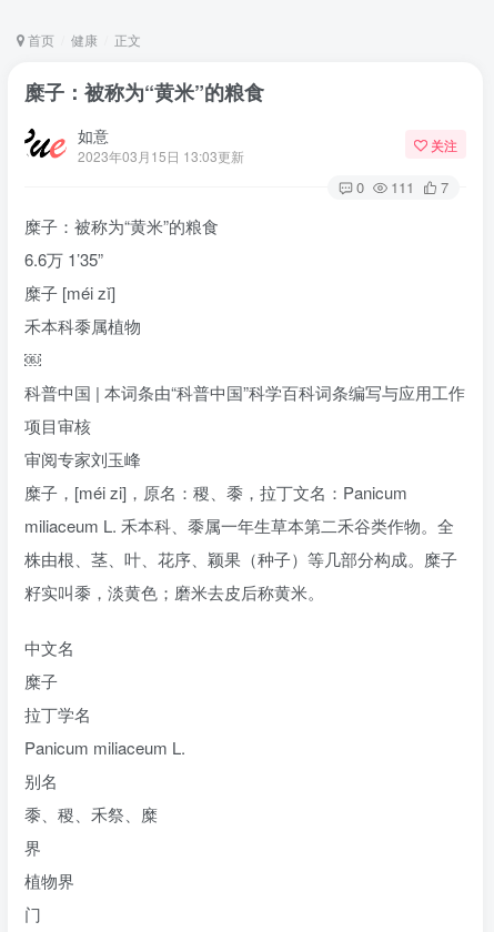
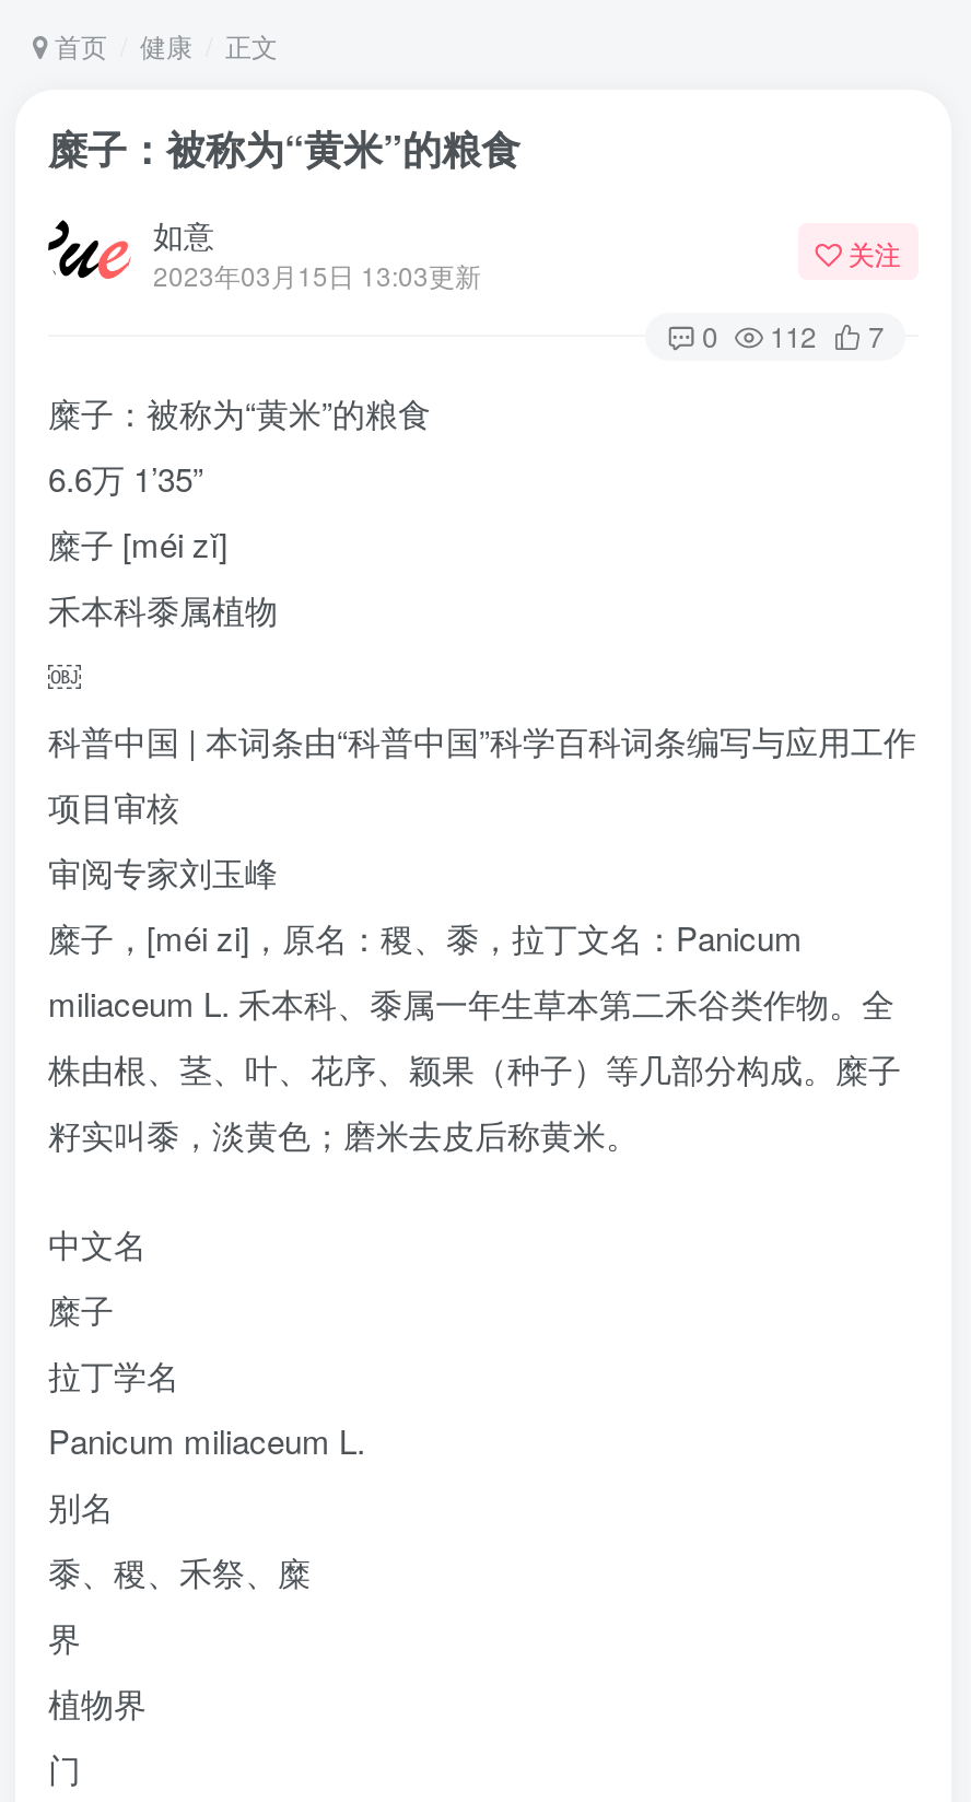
[356,176,448,197] 0 111 7 -> [702,315,884,356] 0 112 7

